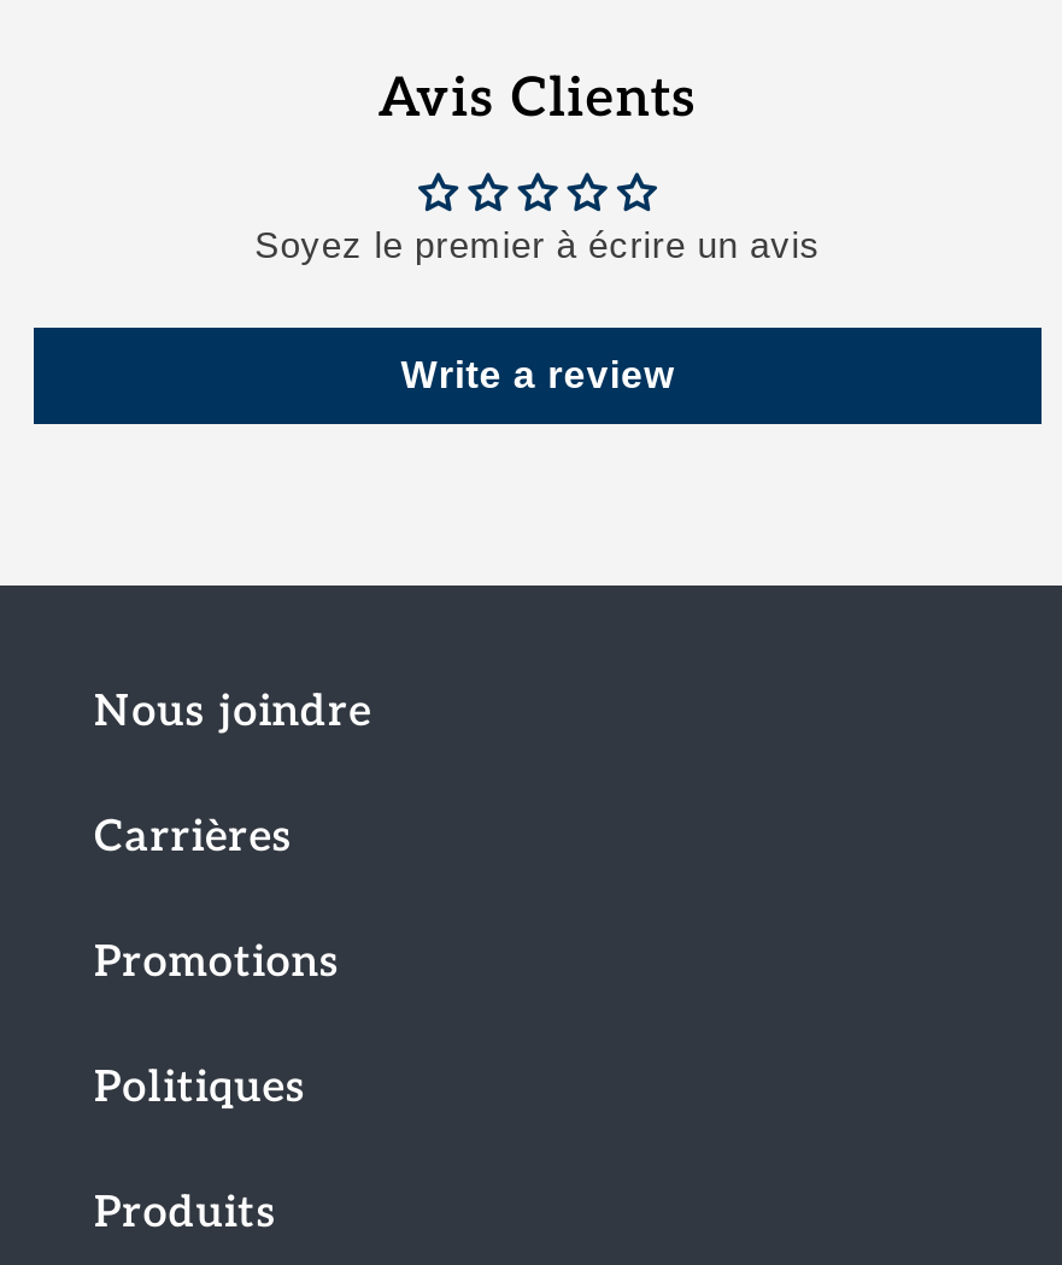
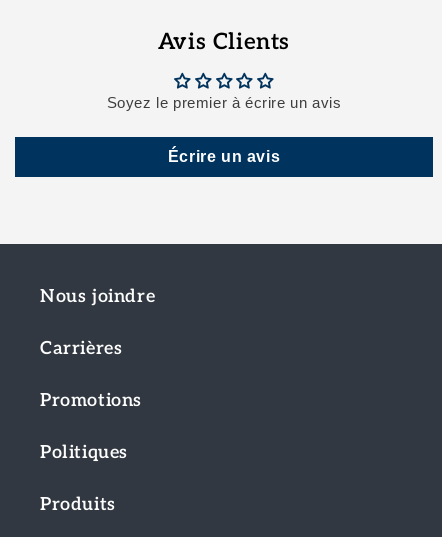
[401,354,674,395] Write a review -> [168,148,280,165] Écrire un avis

